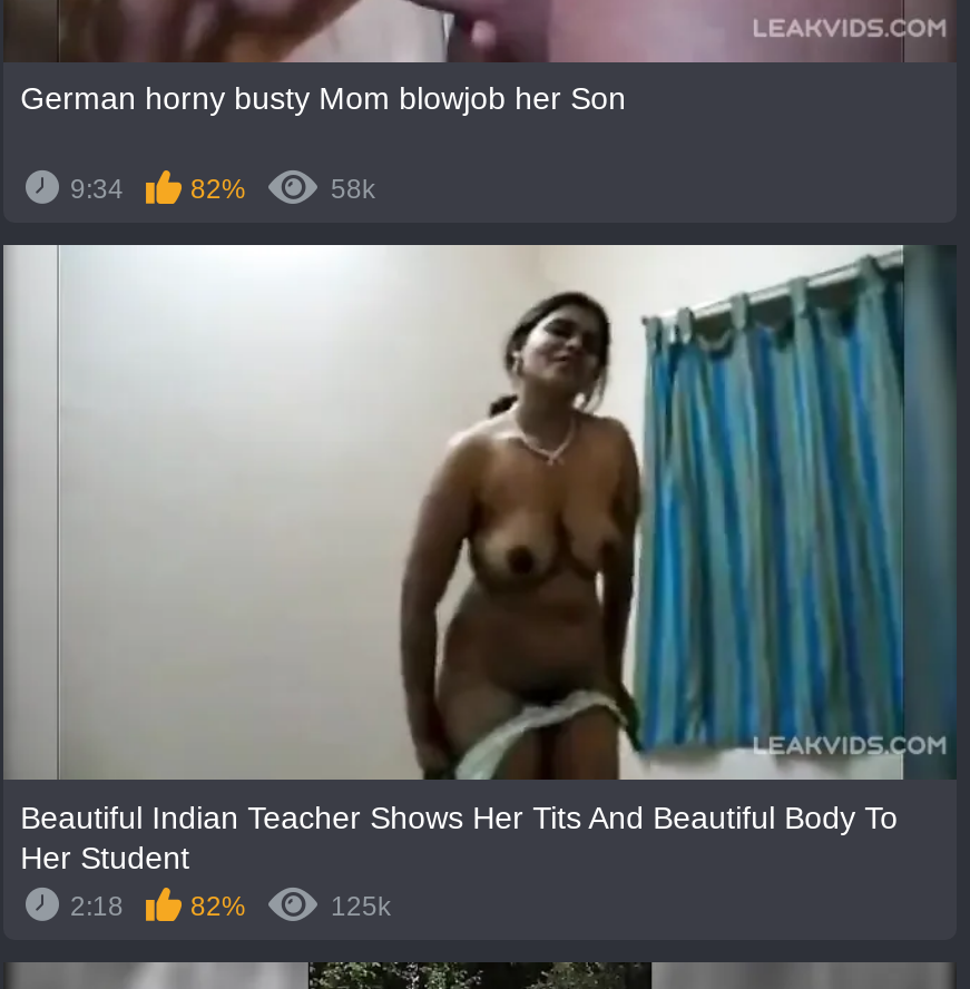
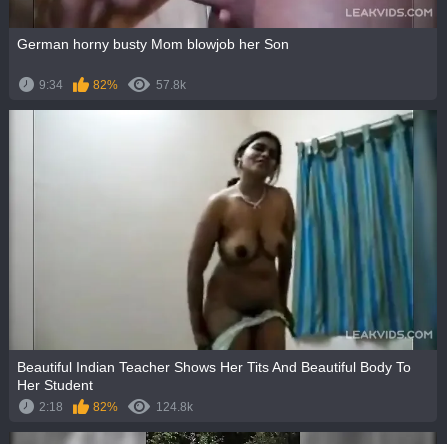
[331,173,375,204] 58k -> [156,78,186,92] 57.8k
[331,892,391,923] 125k -> [156,400,193,414] 124.8k

